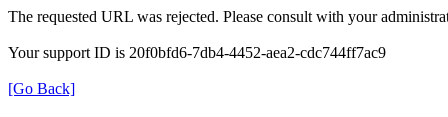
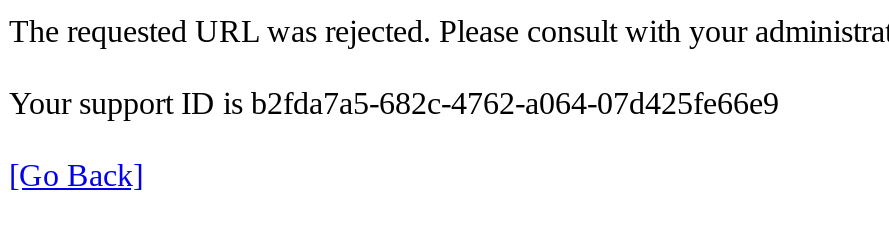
[8,44,386,61] Your support ID is 20f0bfd6-7db4-4452-aea2-cdc744ff7ac9 -> [9,86,779,120] Your support ID is b2fda7a5-682c-4762-a064-07d425fe66e9

